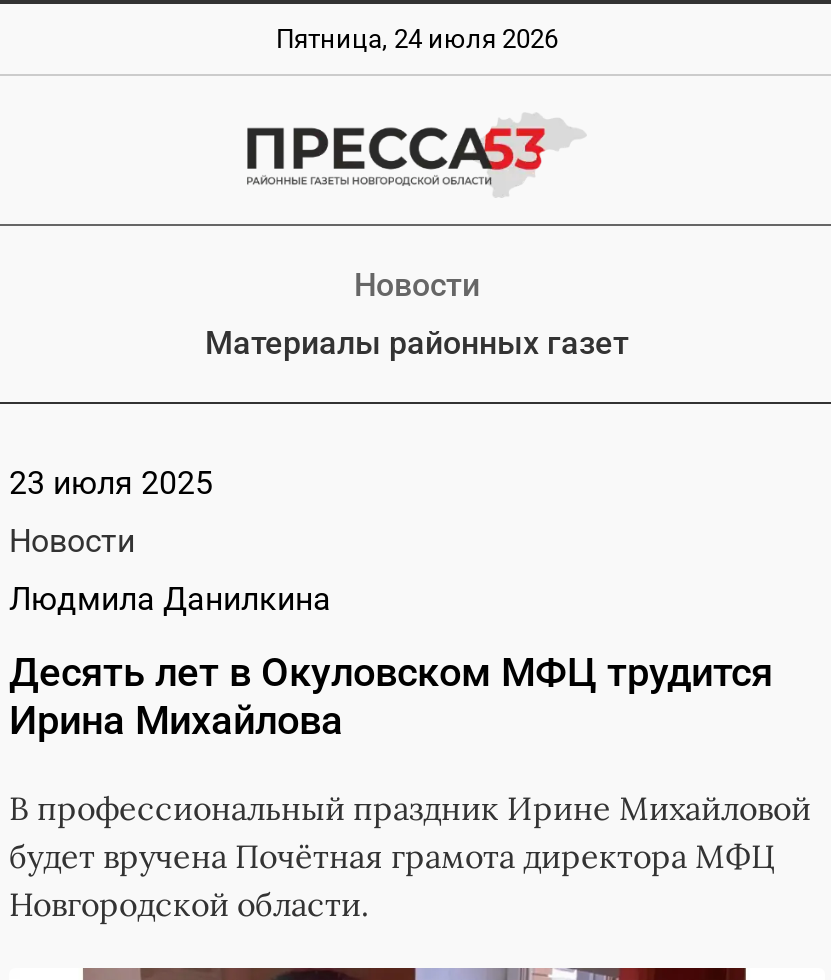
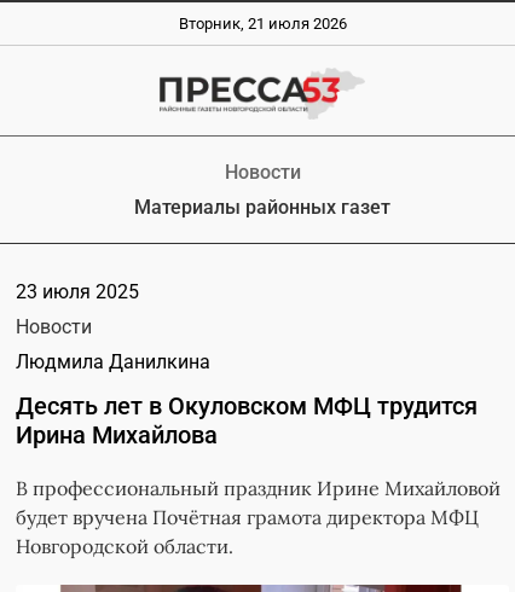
[276,24,558,54] Пятница, 24 июля 2026 -> [178,14,346,33] Вторник, 21 июля 2026

